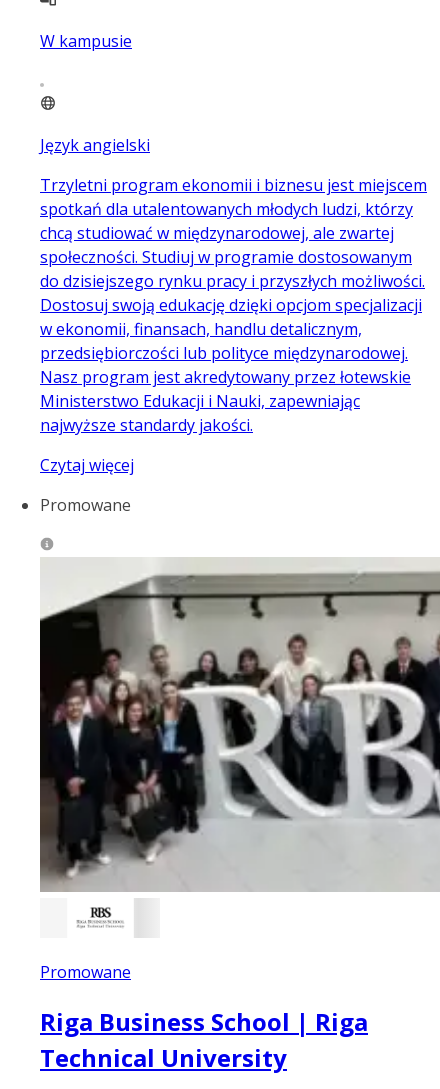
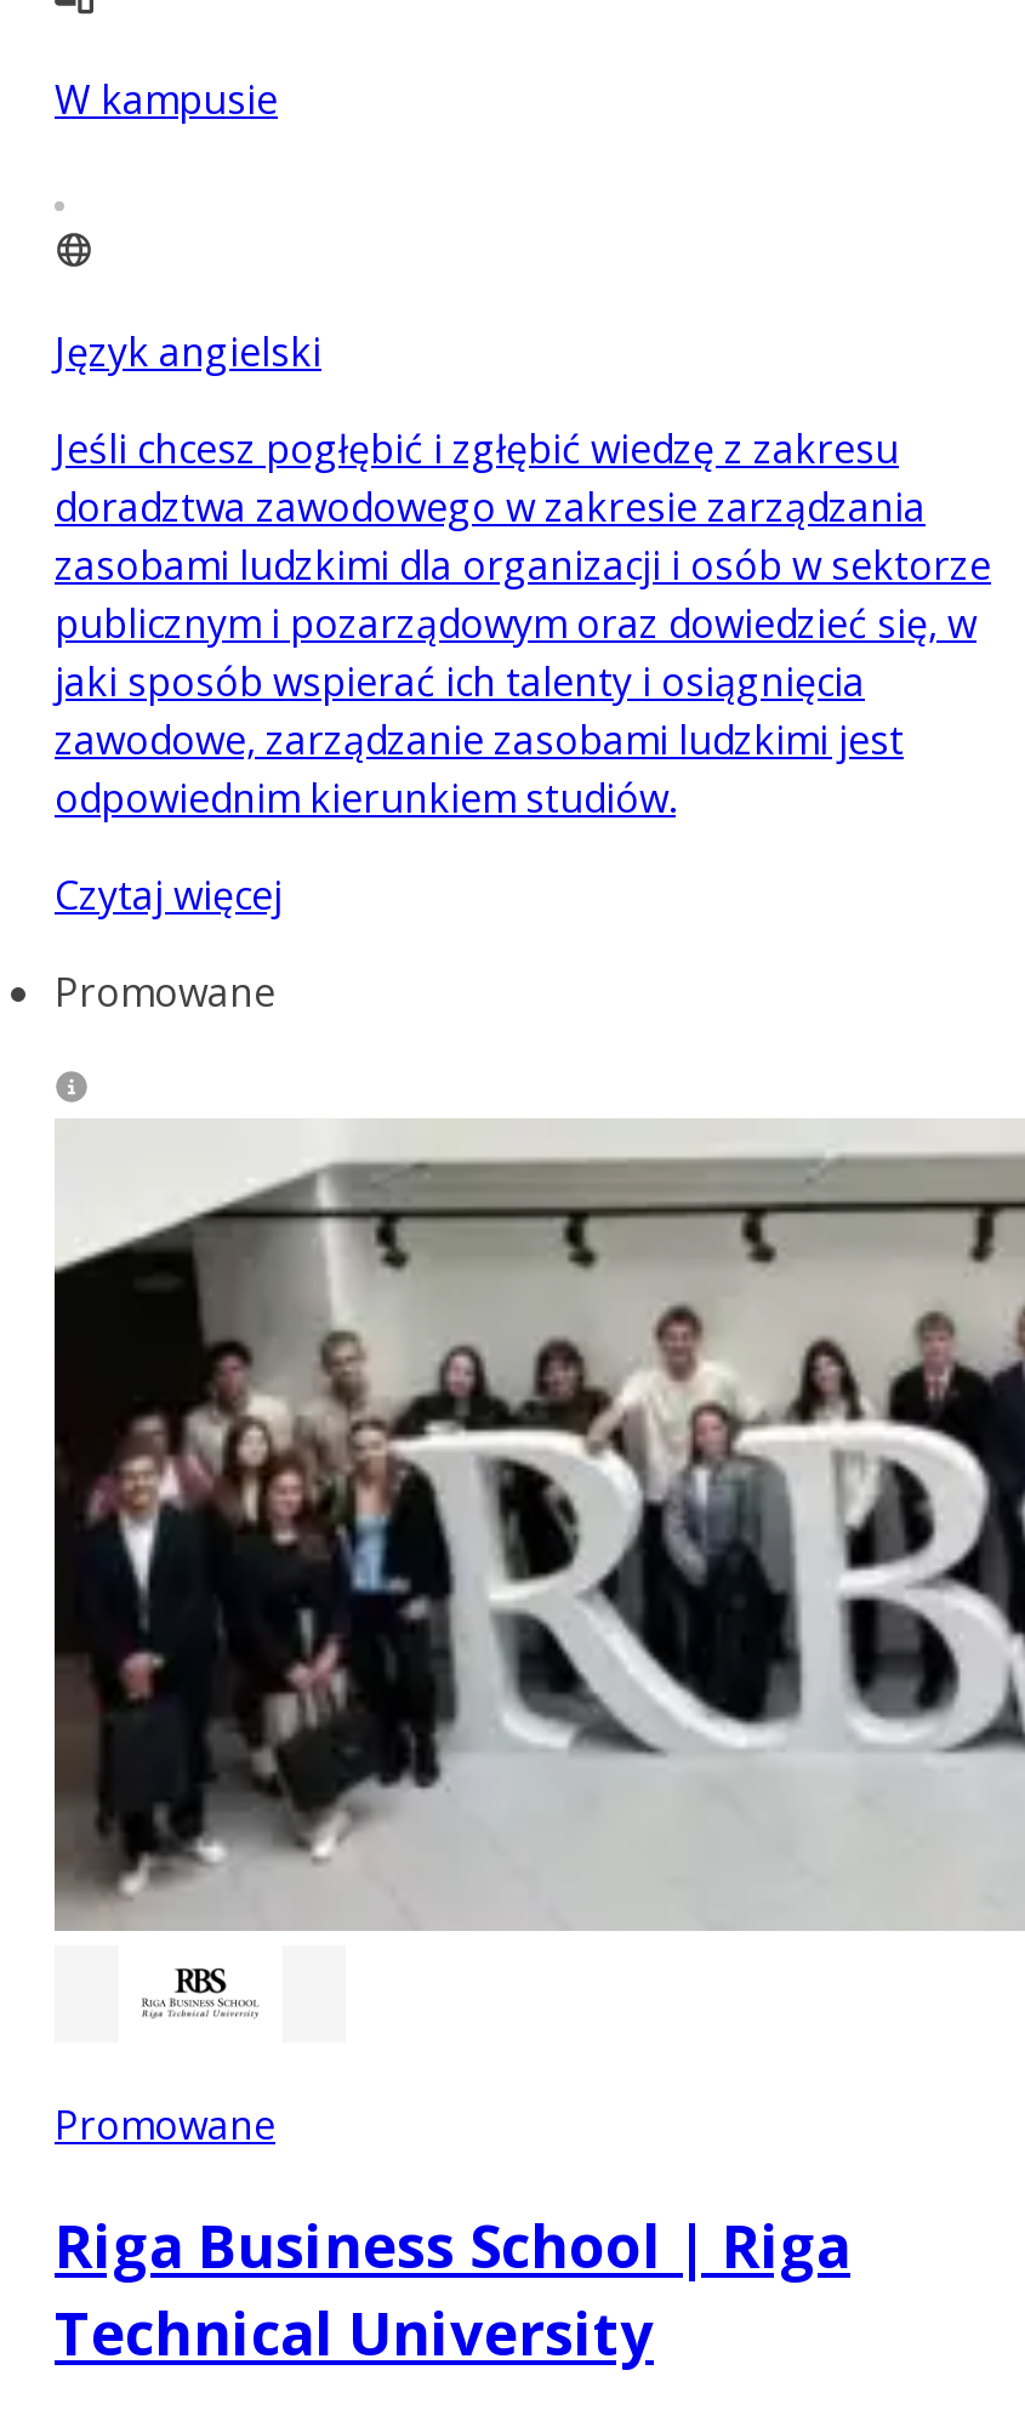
[40,174,427,436] Trzyletni program ekonomii i biznesu jest miejscem | spotkań dla utalentowanych młodych ludzi, którzy | chcą studiować w międzynarodowej, ale zwartej | społeczności. Studiuj w programie dostosowanym | do dzisiejszego rynku pracy i przyszłych możliwości. | Dostosuj swoją edukację dzięki opcjom specjalizacji | w ekonomii, finansach, handlu detalicznym, | przedsiębiorczości lub polityce międzynarodowej. | Nasz program jest akredytowany przez łotewskie | Ministerstwo Edukacji i Nauki, zapewniając | najwyższe standardy jakości. -> [55,423,991,825] Jeśli chcesz pogłębić i zgłębić wiedzę z zakresu | doradztwa zawodowego w zakresie zarządzania | zasobami ludzkimi dla organizacji i osób w sektorze | publicznym i pozarządowym oraz dowiedzieć się, w | jaki sposób wspierać ich talenty i osiągnięcia | zawodowe, zarządzanie zasobami ludzkimi jest | odpowiednim kierunkiem studiów.

